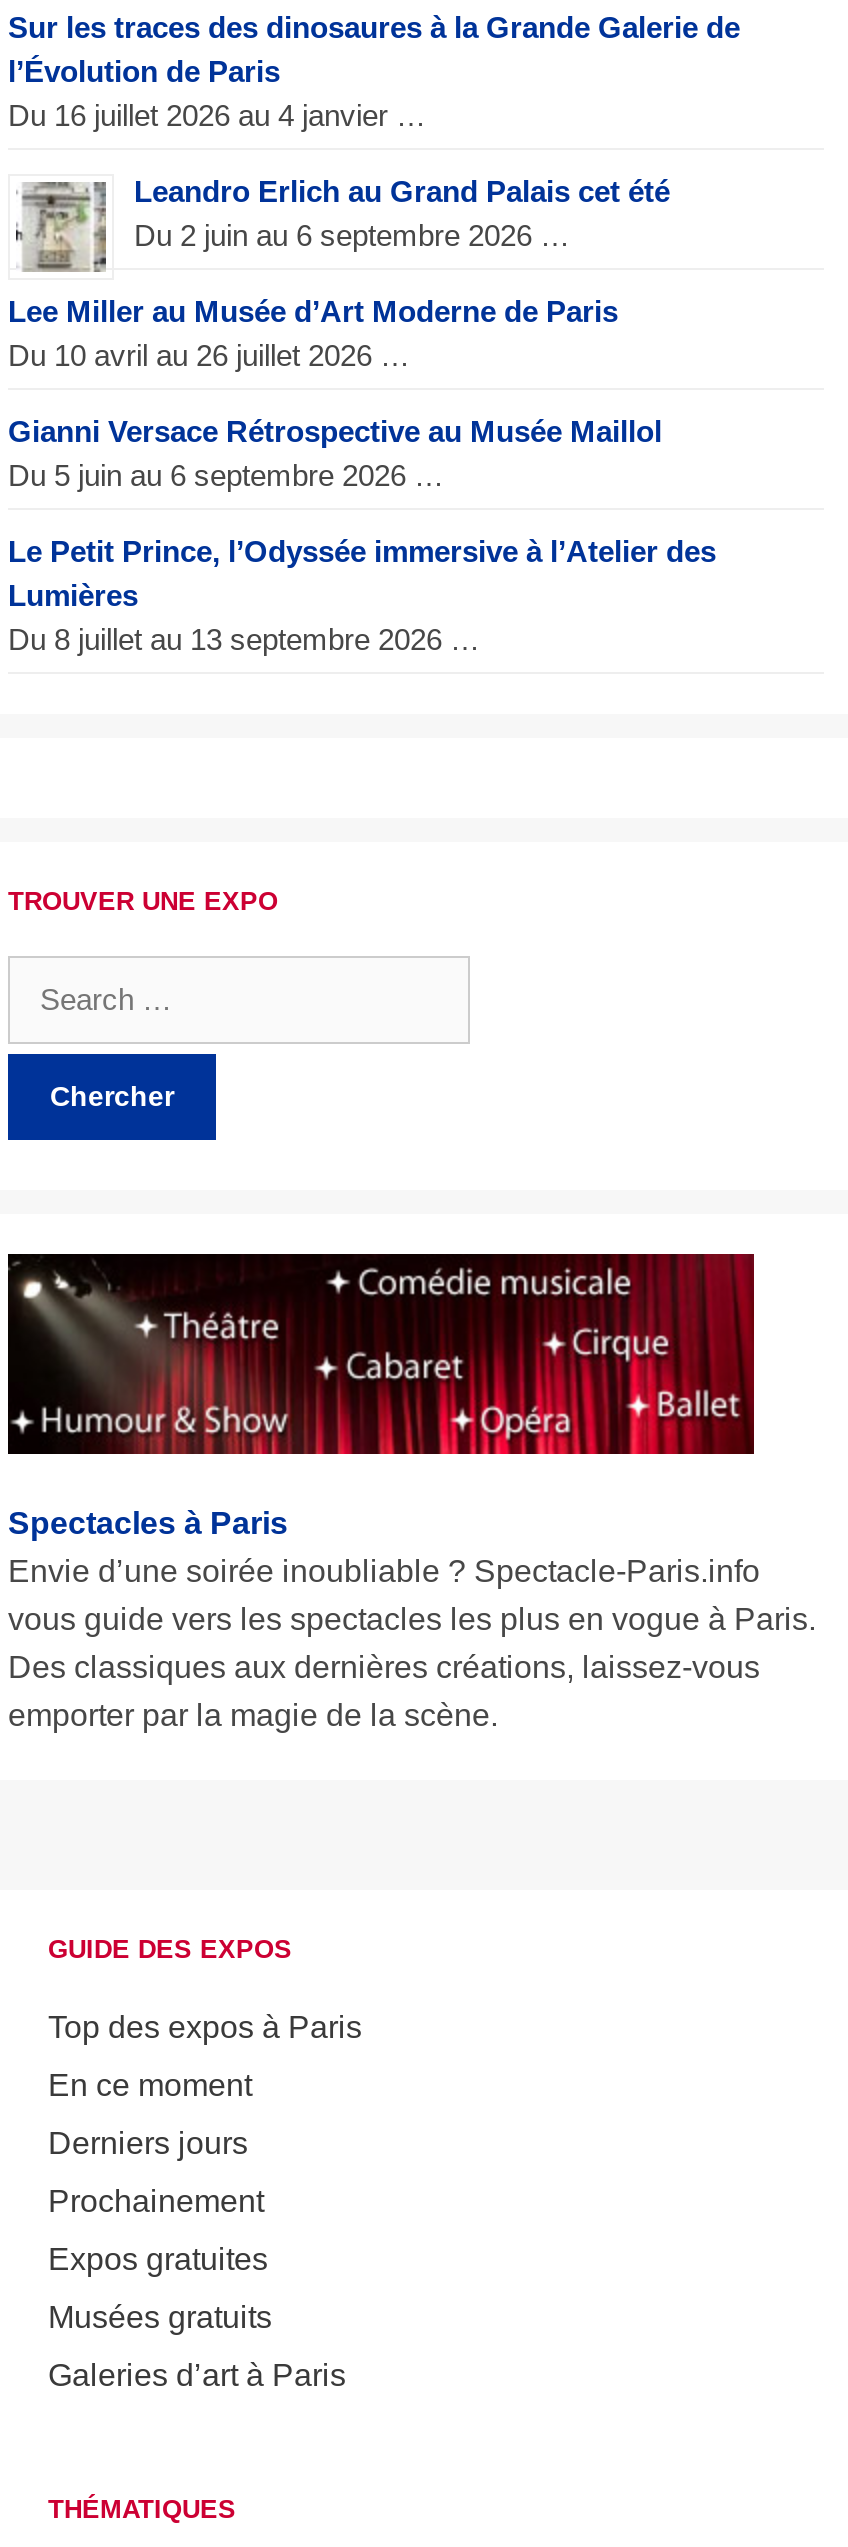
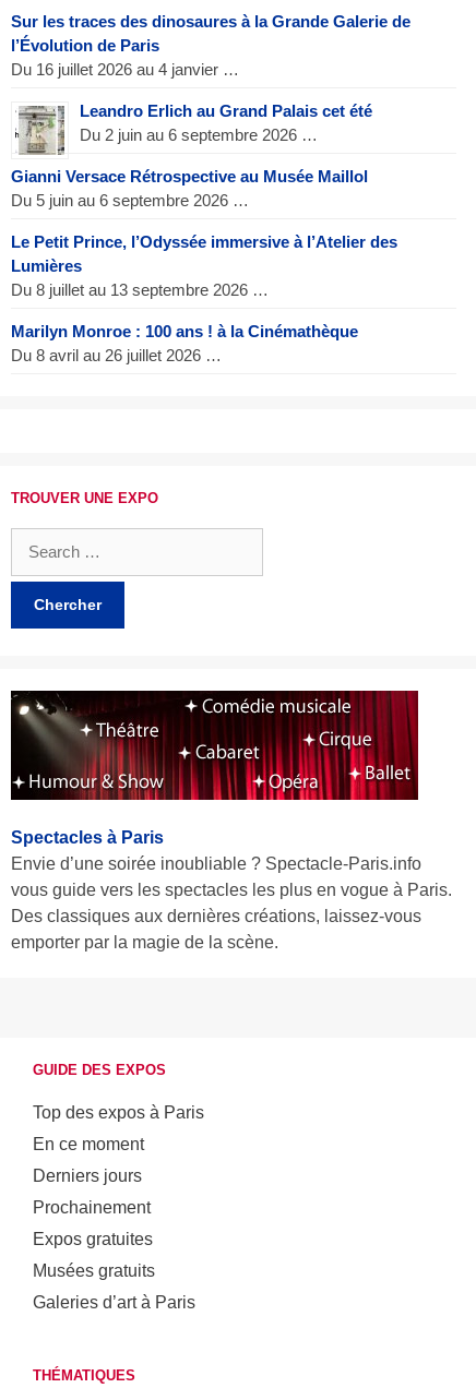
[8,293,618,371] Lee Miller au Musée d’Art Moderne de Paris | Du 10 avril au 26 juillet 2026 … -> none
moved [8,413,716,655] -> [11,167,397,299]: Gianni Versace Rétrospective au Musée Maillol | Du 5 juin au 6 septembre 2026 … | Le Petit Prince, l’Odyssée immersive à l’Atelier des | Lumières | Du 8 juillet au 13 septembre 2026 …
none -> [11,322,358,364] Marilyn Monroe : 100 ans ! à la Cinémathèque | Du 8 avril au 26 juillet 2026 …

